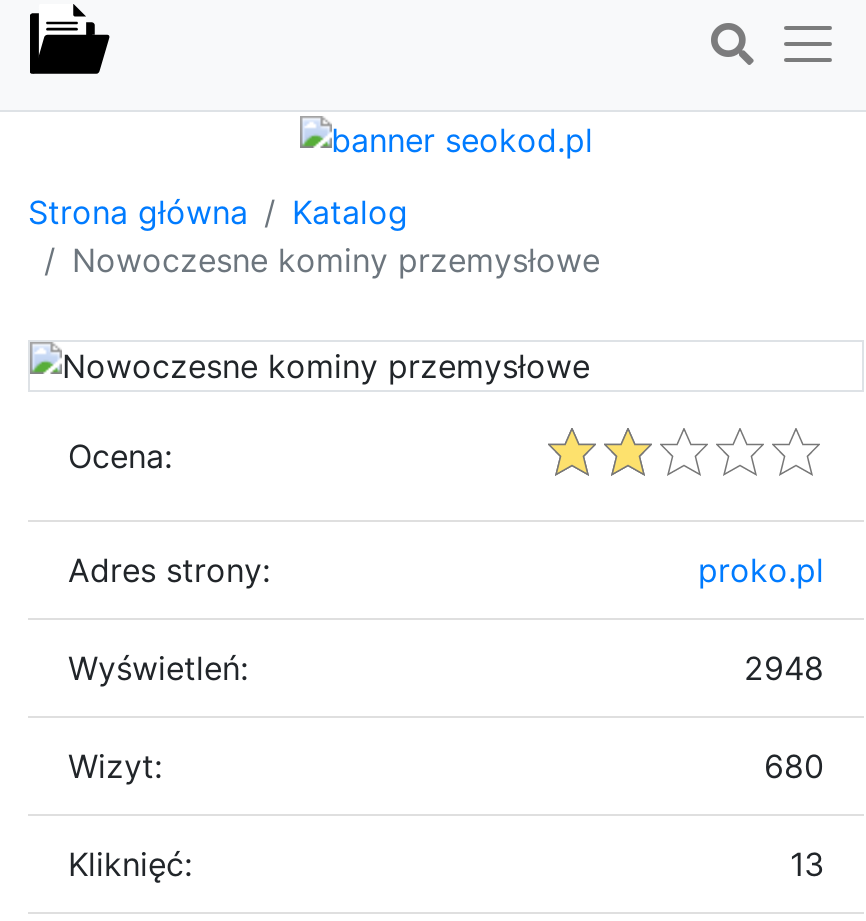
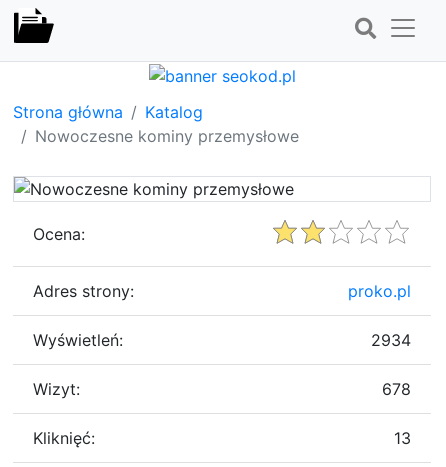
[744,647,824,687] 2948 -> [371,330,411,350] 2934
[764,745,824,785] 680 -> [382,379,411,399] 678

